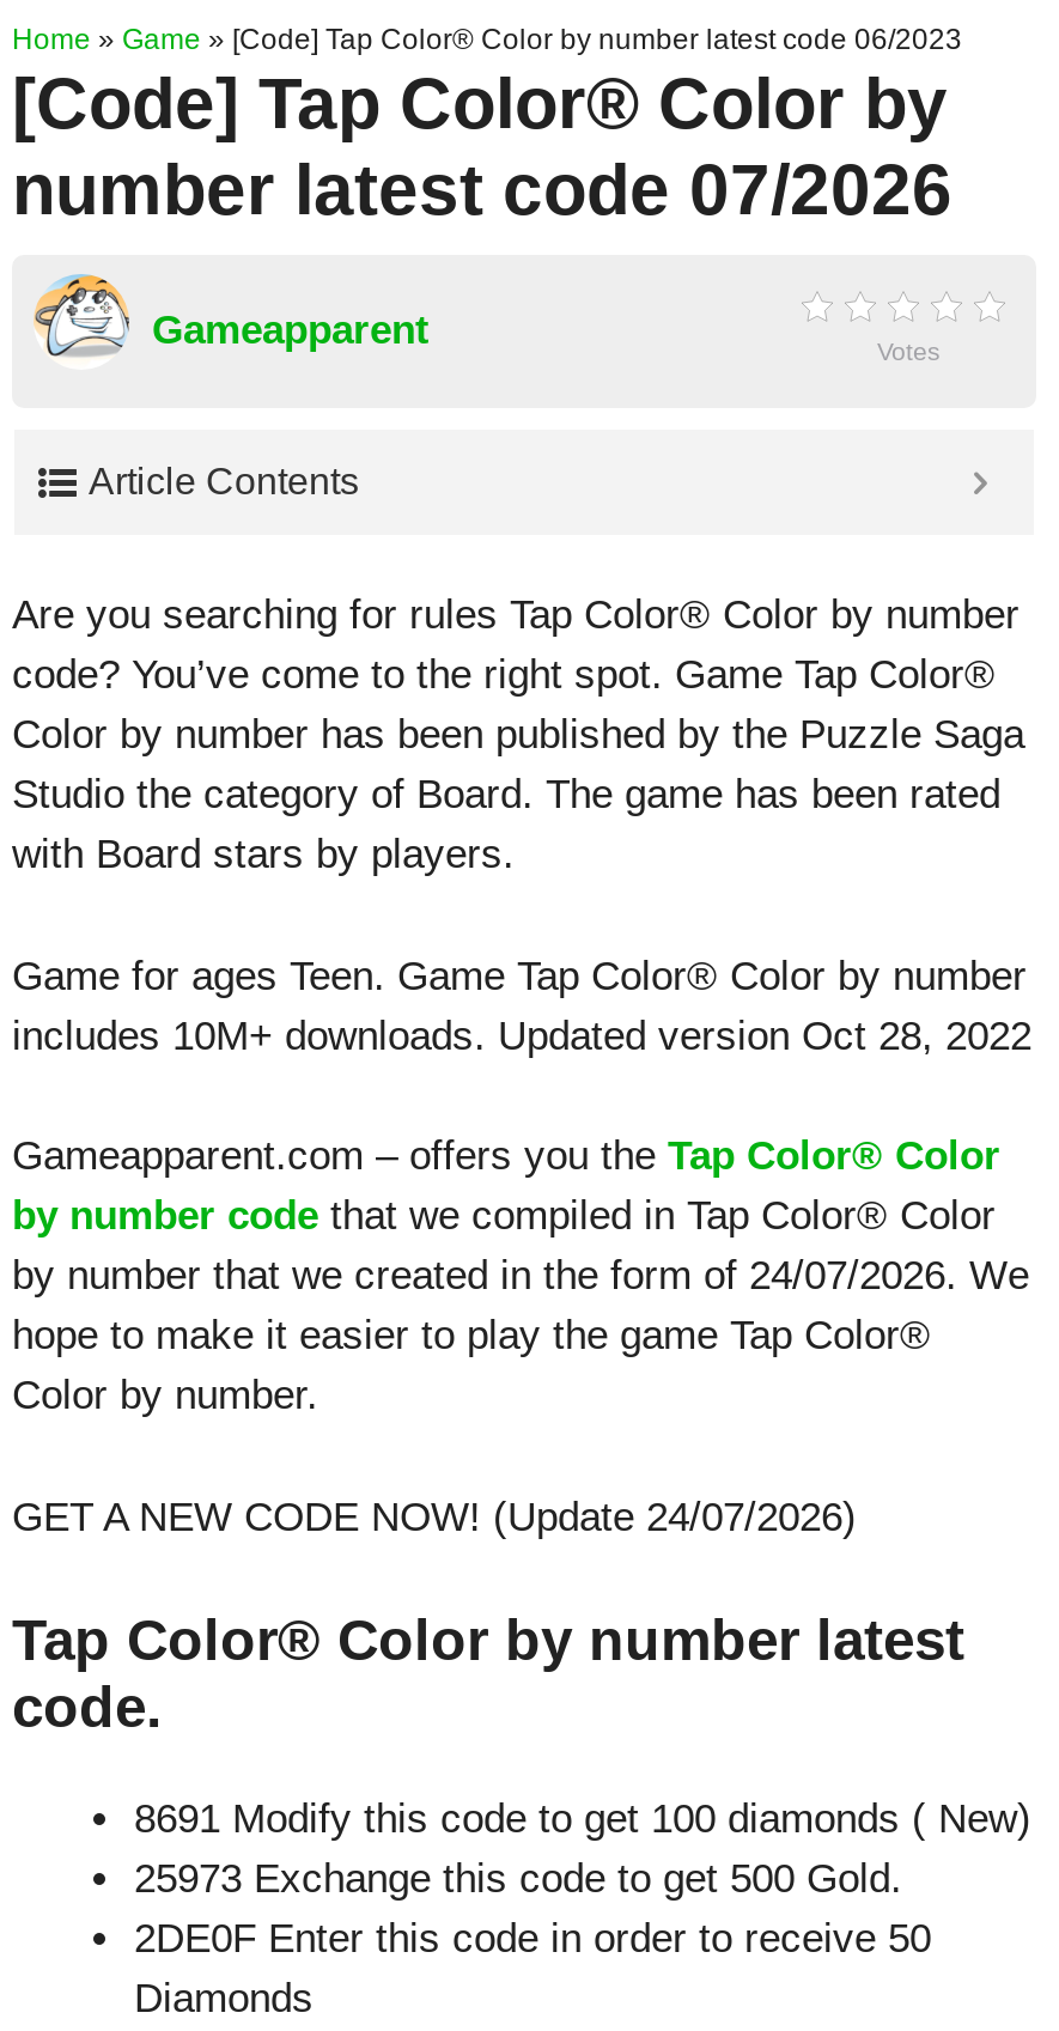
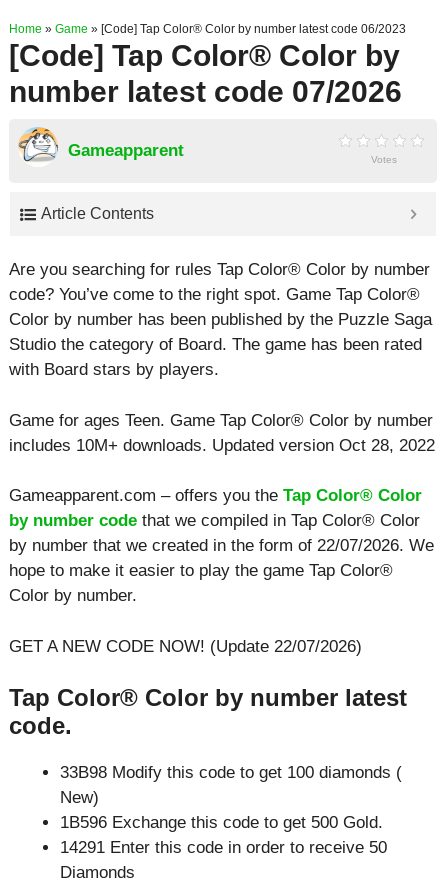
[12,1253,1029,1299] by number that we created in the form of 24/07/2026. We -> [9,536,434,555] by number that we created in the form of 22/07/2026. We
[12,1494,857,1539] GET A NEW CODE NOW! (Update 24/07/2026) -> [9,636,362,655] GET A NEW CODE NOW! (Update 22/07/2026)
[134,1796,1031,1962] 8691 Modify this code to get 100 diamonds ( New) | 25973 Exchange this code to get 500 Gold. | 2DE0F Enter this code in order to receive 50 -> [60,763,402,857] 33B98 Modify this code to get 100 diamonds ( | New) | 1B596 Exchange this code to get 500 Gold. | 14291 Enter this code in order to receive 50

